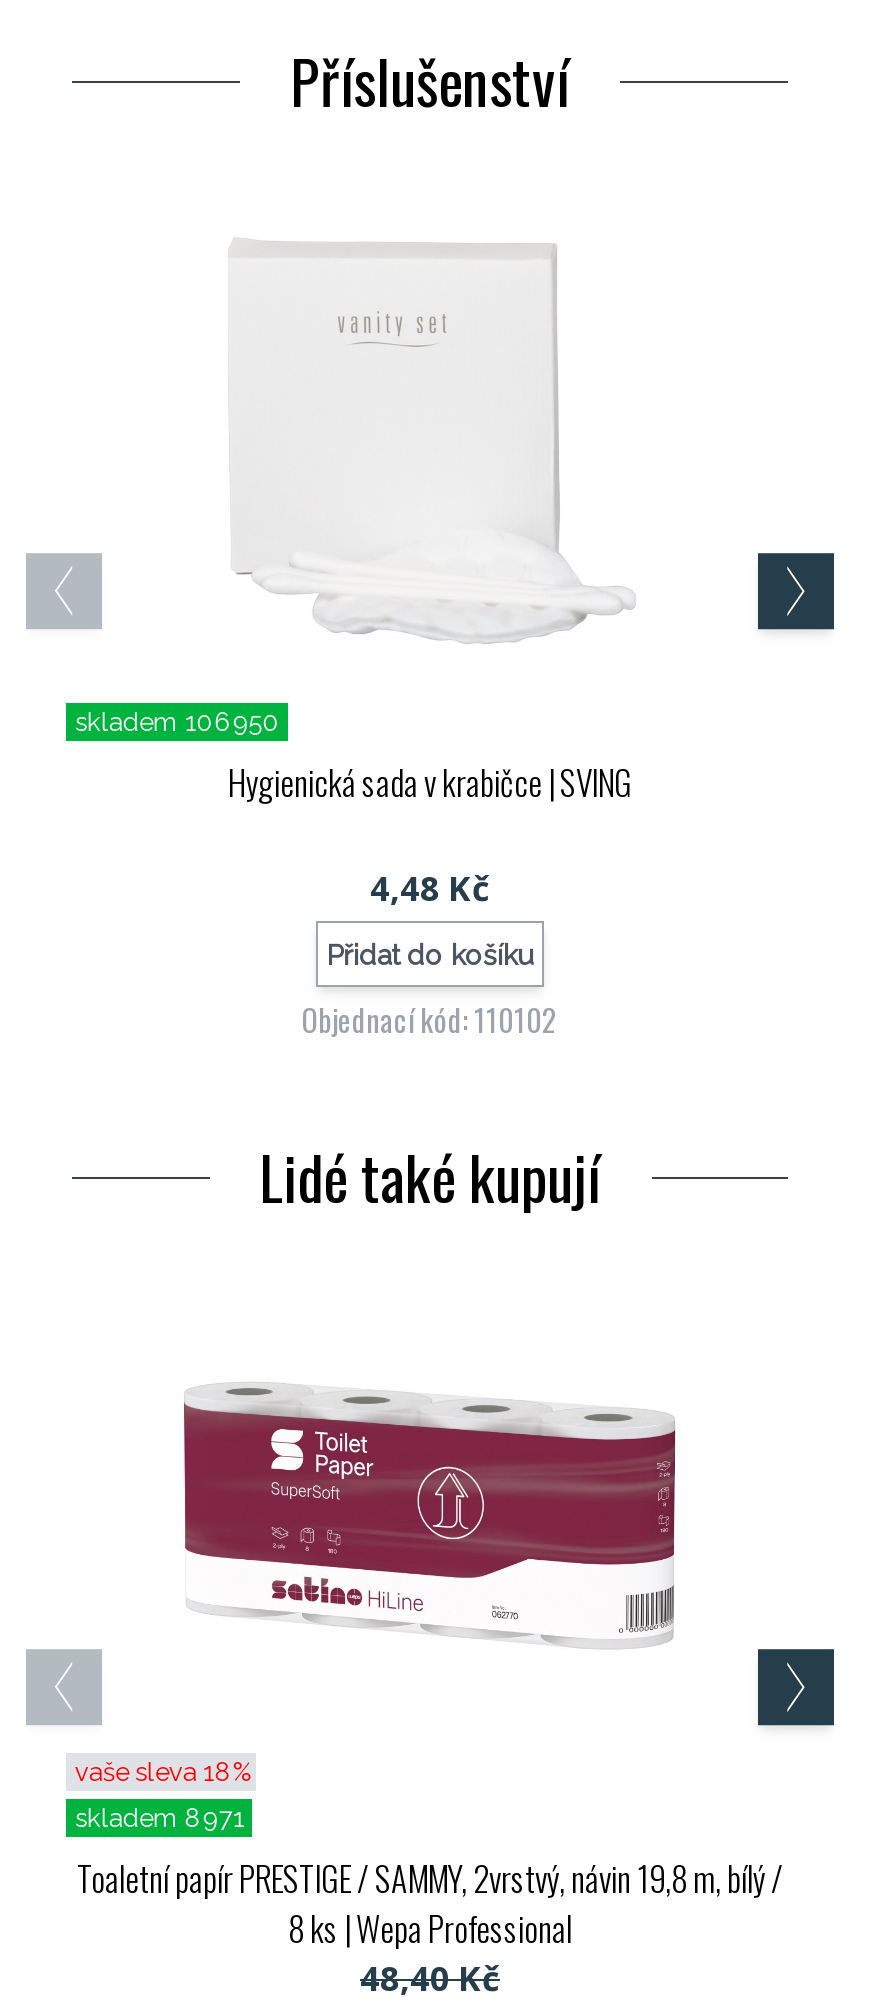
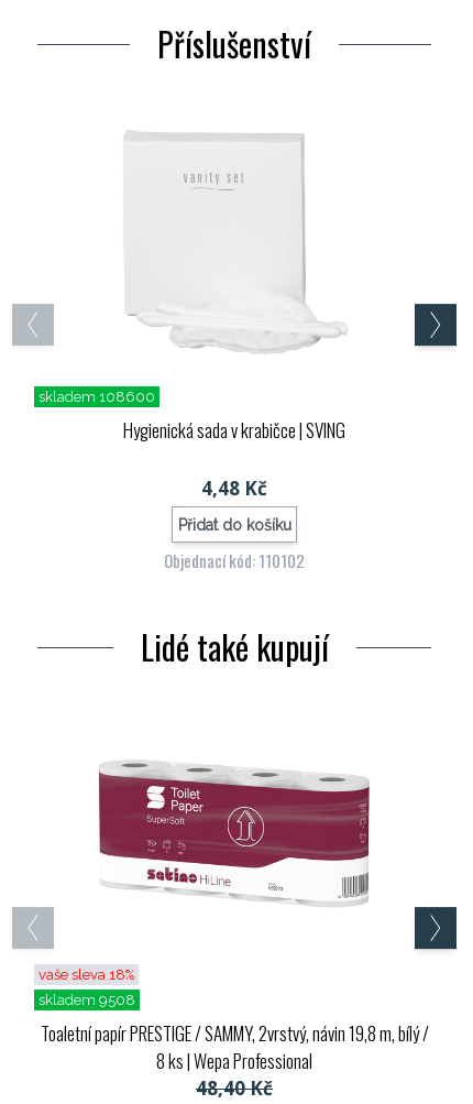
[75,707,281,737] skladem 106950 -> [39,389,156,405] skladem 108600
[75,1803,245,1833] skladem 8971 -> [39,992,136,1008] skladem 9508

